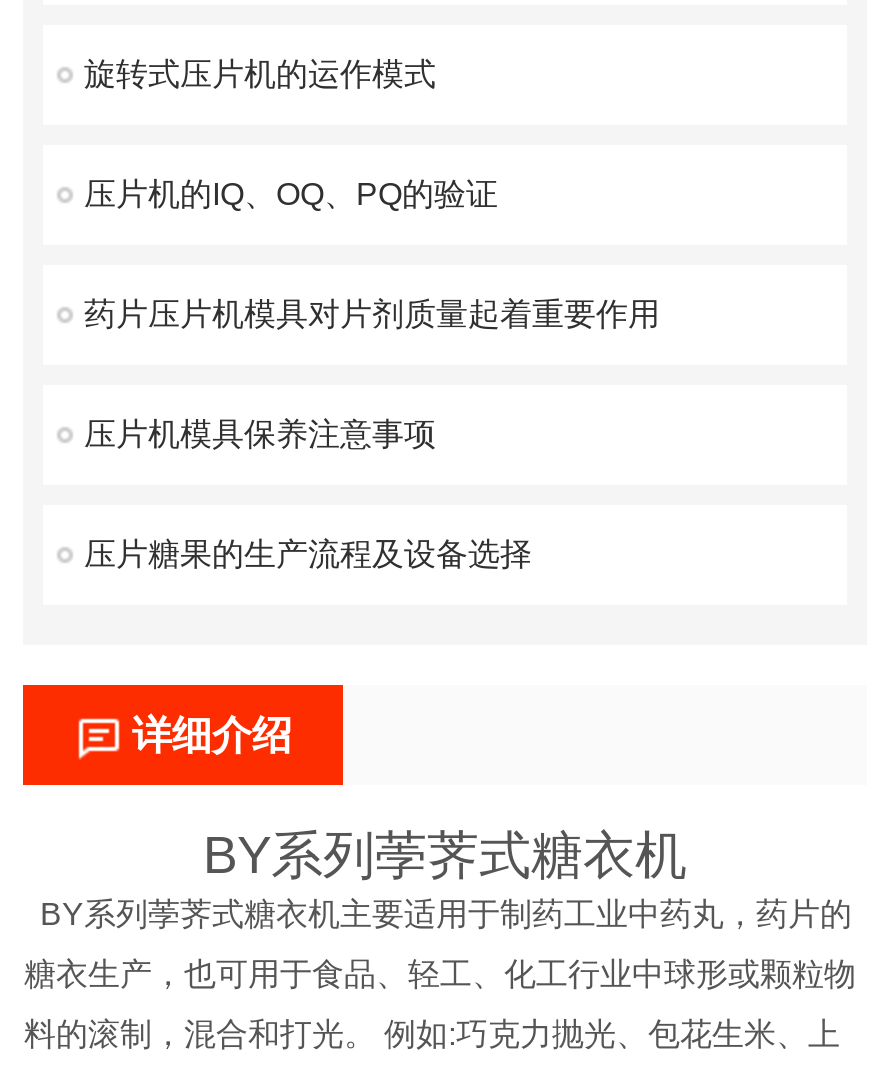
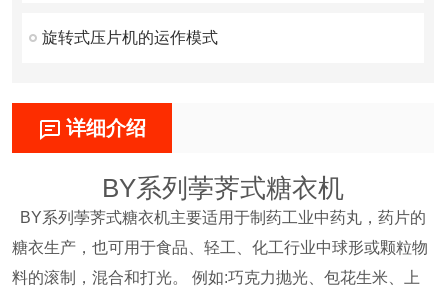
[84,177,498,211] 压片机的IQ、OQ、PQ的验证 -> none
[84,297,660,331] 药片压片机模具对片剂质量起着重要作用 -> none
[84,417,436,451] 压片机模具保养注意事项 -> none
[84,537,532,571] 压片糖果的生产流程及设备选择 -> none

